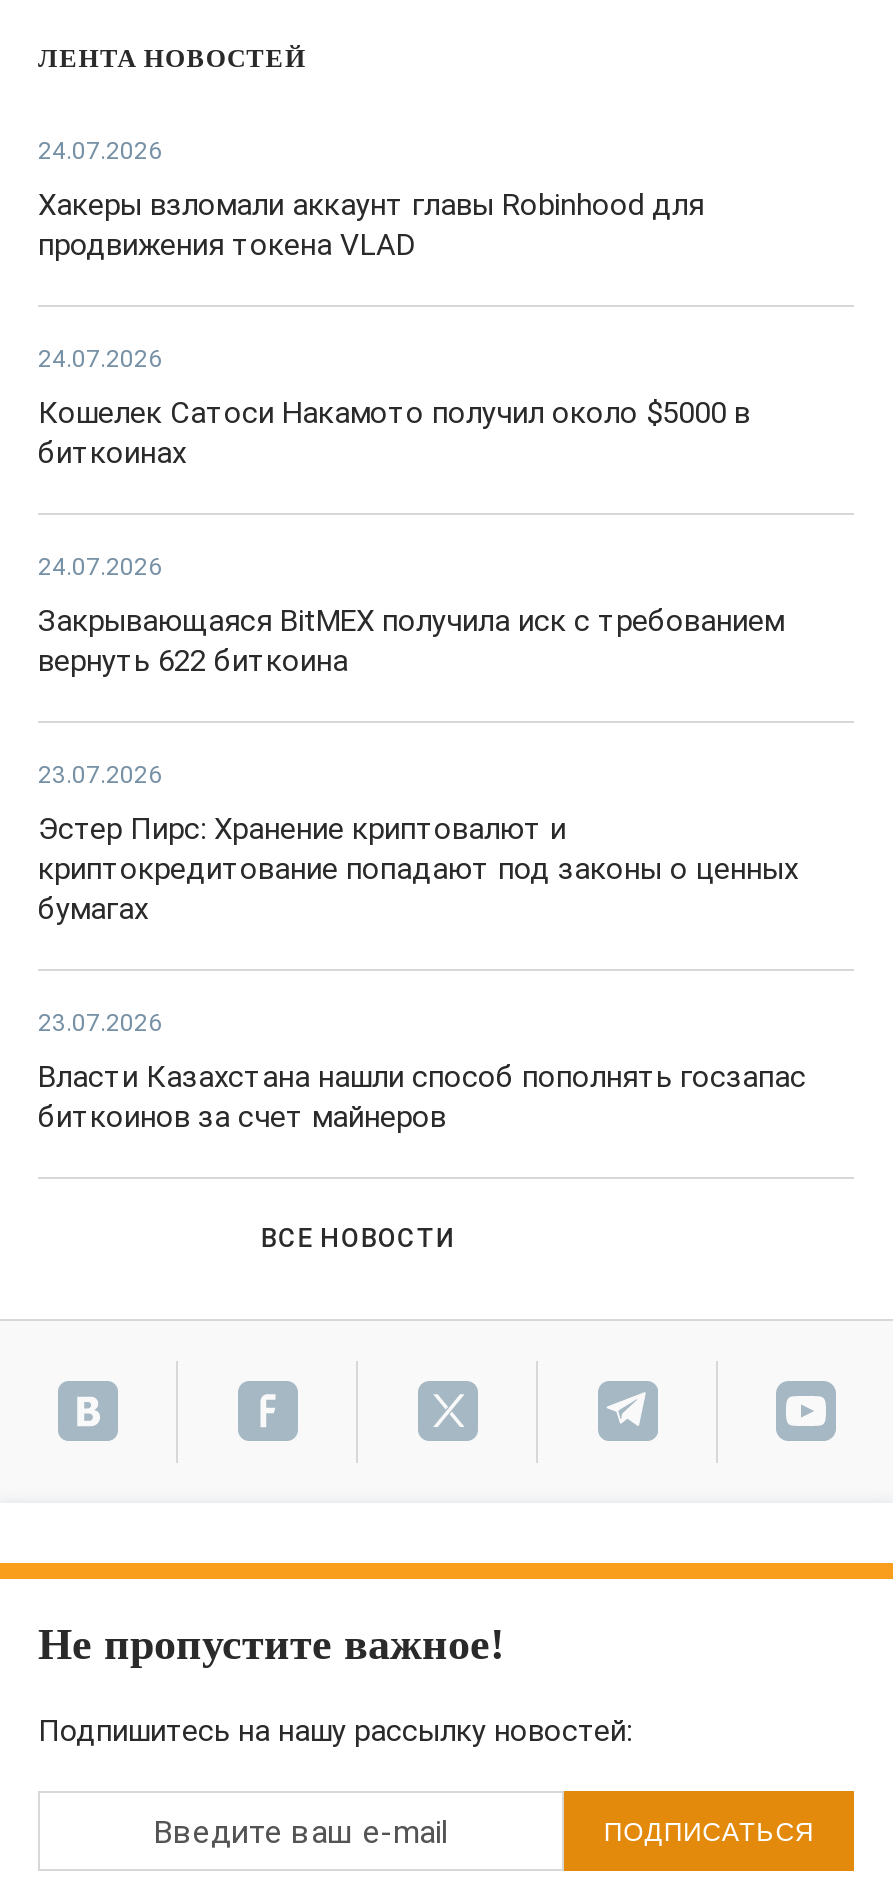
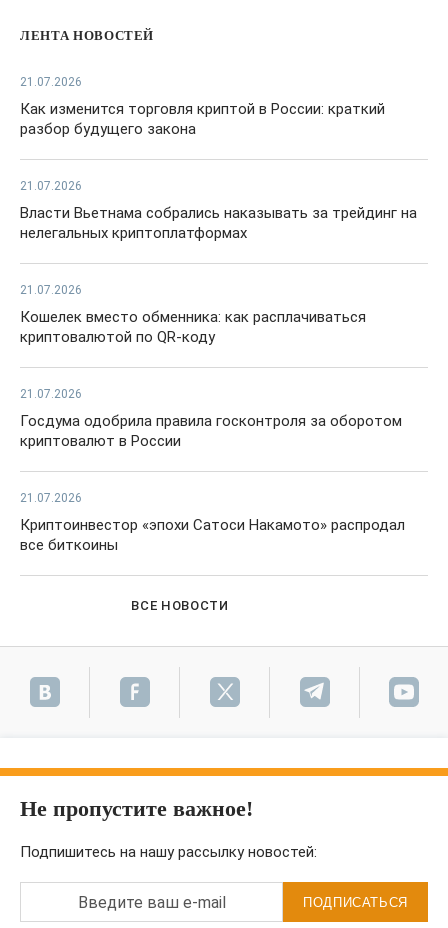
[38,137,162,165] 24.07.2026 -> [20,75,82,89] 21.07.2026
[38,187,704,263] Хакеры взломали аккаунт главы Robinhood для | продвижения токена VLAD -> [20,100,385,138] Как изменится торговля криптой в России: краткий | разбор будущего закона
[38,345,162,373] 24.07.2026 -> [20,179,82,193] 21.07.2026
[38,395,750,471] Кошелек Сатоси Накамото получил около $5000 в | биткоинах -> [20,204,417,242] Власти Вьетнама собрались наказывать за трейдинг на | нелегальных криптоплатформах
[38,553,162,581] 24.07.2026 -> [20,283,82,297] 21.07.2026
[38,603,784,679] Закрывающаяся BitMEX получила иск с требованием | вернуть 622 биткоина -> [20,308,366,346] Кошелек вместо обменника: как расплачиваться | криптовалютой по QR-коду
[38,761,162,789] 23.07.2026 -> [20,387,82,401] 21.07.2026
[38,811,798,927] Эстер Пирс: Хранение криптовалют и | криптокредитование попадают под законы о ценных | бумагах -> [20,412,402,450] Госдума одобрила правила госконтроля за оборотом | криптовалют в России
[38,1009,162,1037] 23.07.2026 -> [20,491,82,505] 21.07.2026
[38,1059,806,1135] Власти Казахстана нашли способ пополнять госзапас | биткоинов за счет майнеров -> [20,516,405,554] Криптоинвестор «эпохи Сатоси Накамото» распродал | все биткоины

